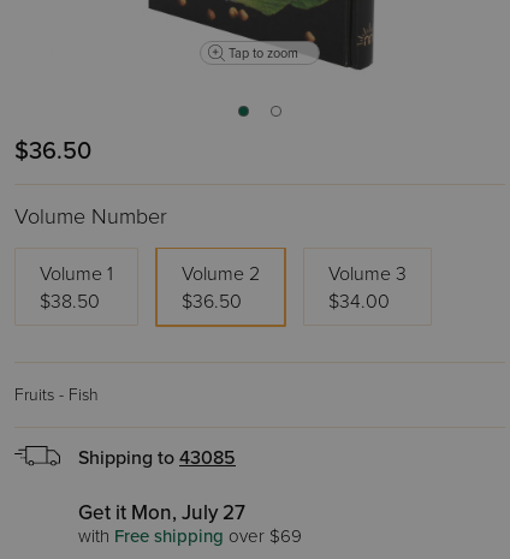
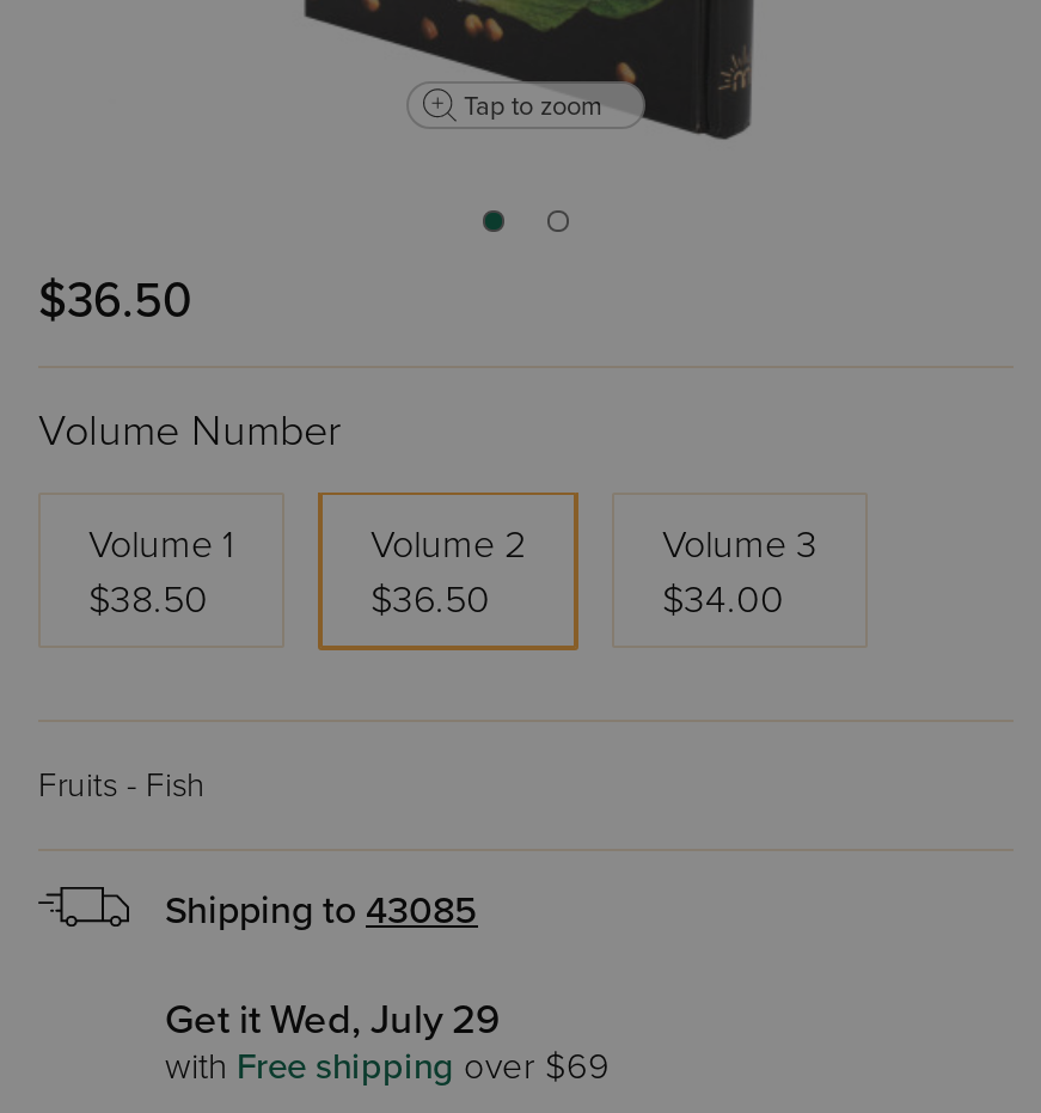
[78,500,245,525] Get it Mon, July 27 -> [165,995,500,1045] Get it Wed, July 29

